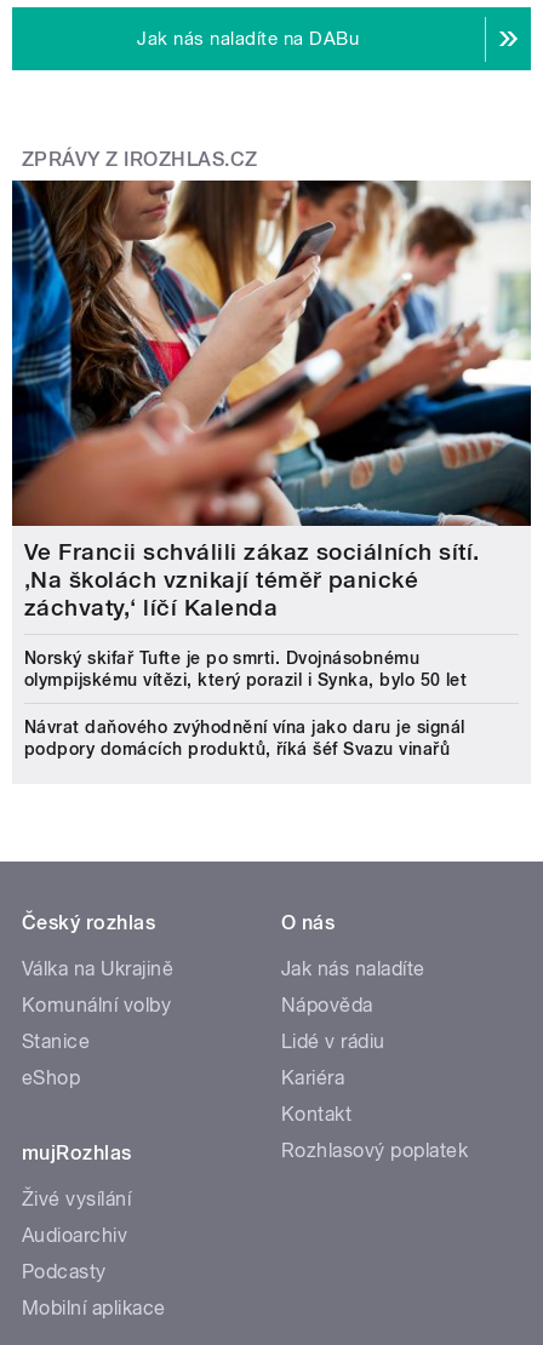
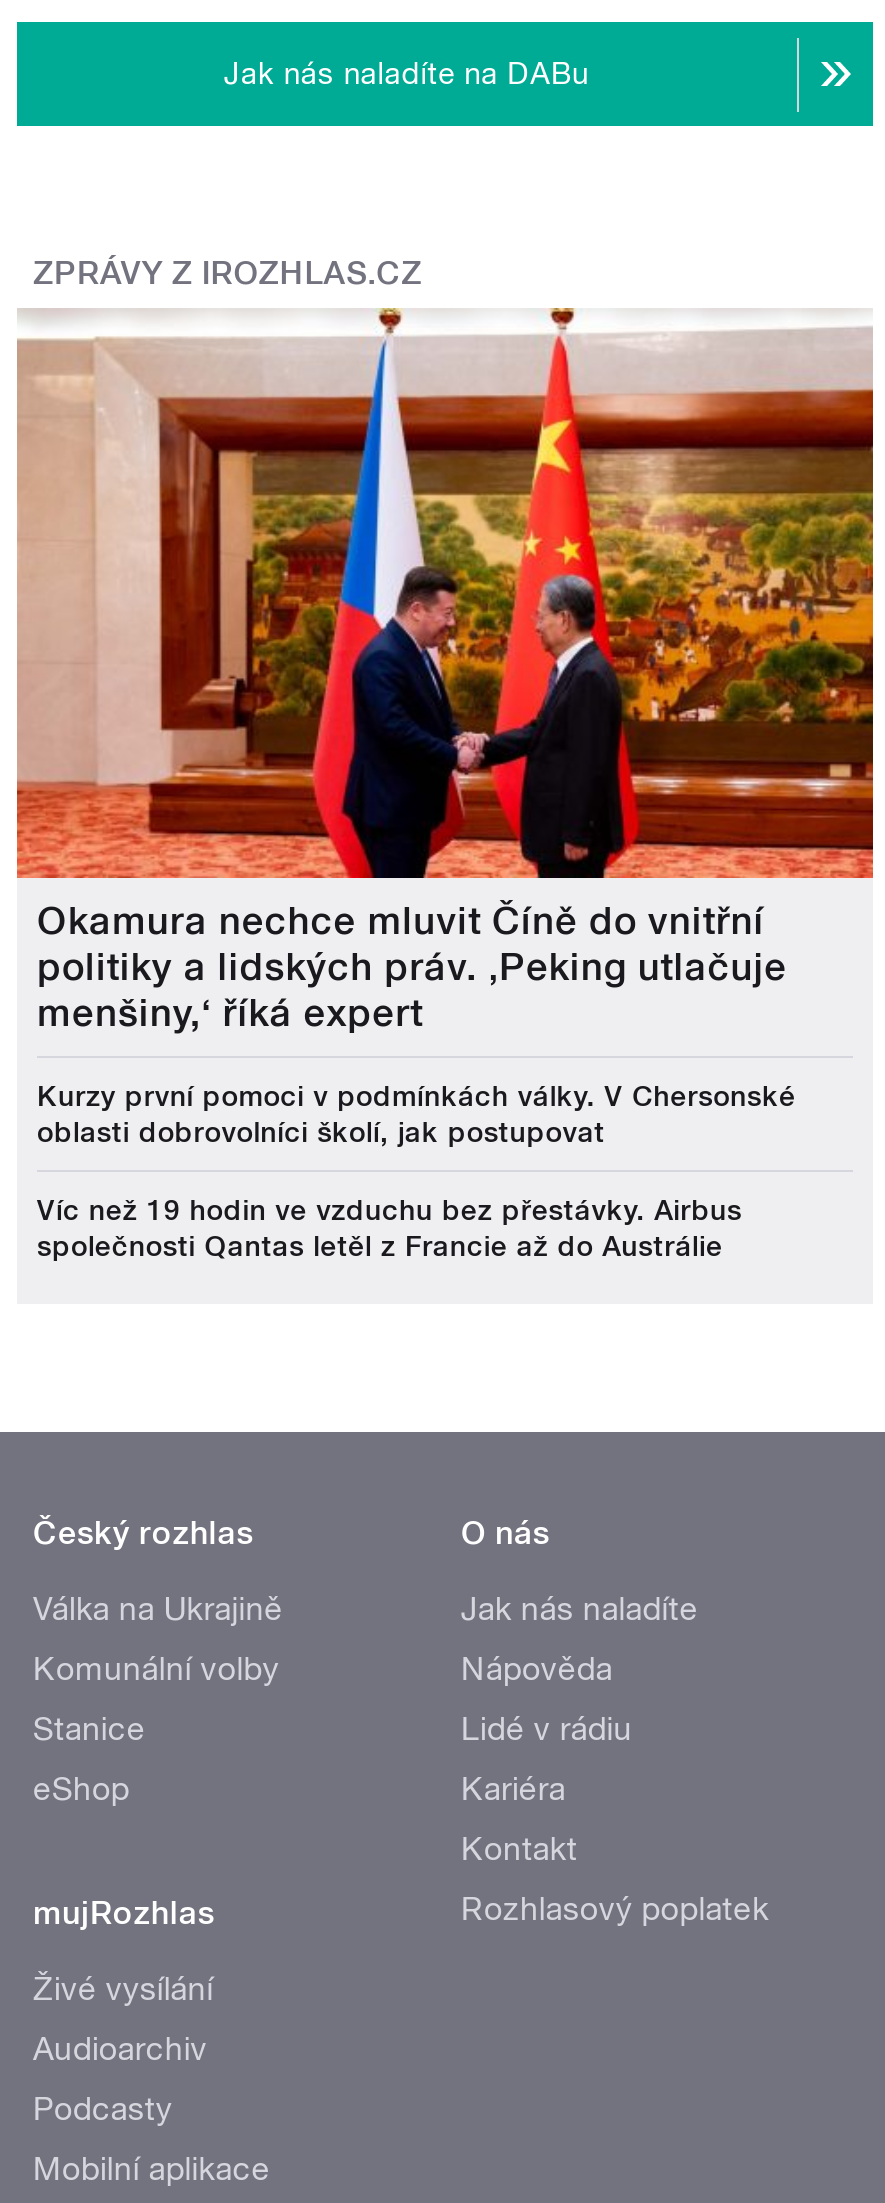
[11,179,532,622] [image] | Ve Francii schválili zákaz sociálních sítí. | ‚Na školách vznikají téměř panické | záchvaty,‘ líčí Kalenda -> [15,306,875,1037] [image] | Okamura nechce mluvit Číně do vnitřní | politiky a lidských práv. ‚Peking utlačuje | menšiny,‘ říká expert
[24,649,467,690] Norský skifař Tufte je po smrti. Dvojnásobnému | olympijskému vítězi, který porazil i Synka, bylo 50 let -> [37,1081,796,1149] Kurzy první pomoci v podmínkách války. V Chersonské | oblasti dobrovolníci školí, jak postupovat
[24,718,465,759] Návrat daňového zvýhodnění vína jako daru je signál | podpory domácích produktů, říká šéf Svazu vinařů -> [37,1195,742,1263] Víc než 19 hodin ve vzduchu bez přestávky. Airbus | společnosti Qantas letěl z Francie až do Austrálie

